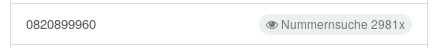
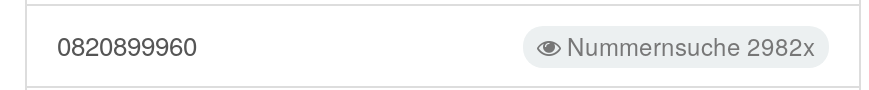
[278,15,405,32] Nummernsuche 2981x -> [561,28,815,62] Nummernsuche 2982x

